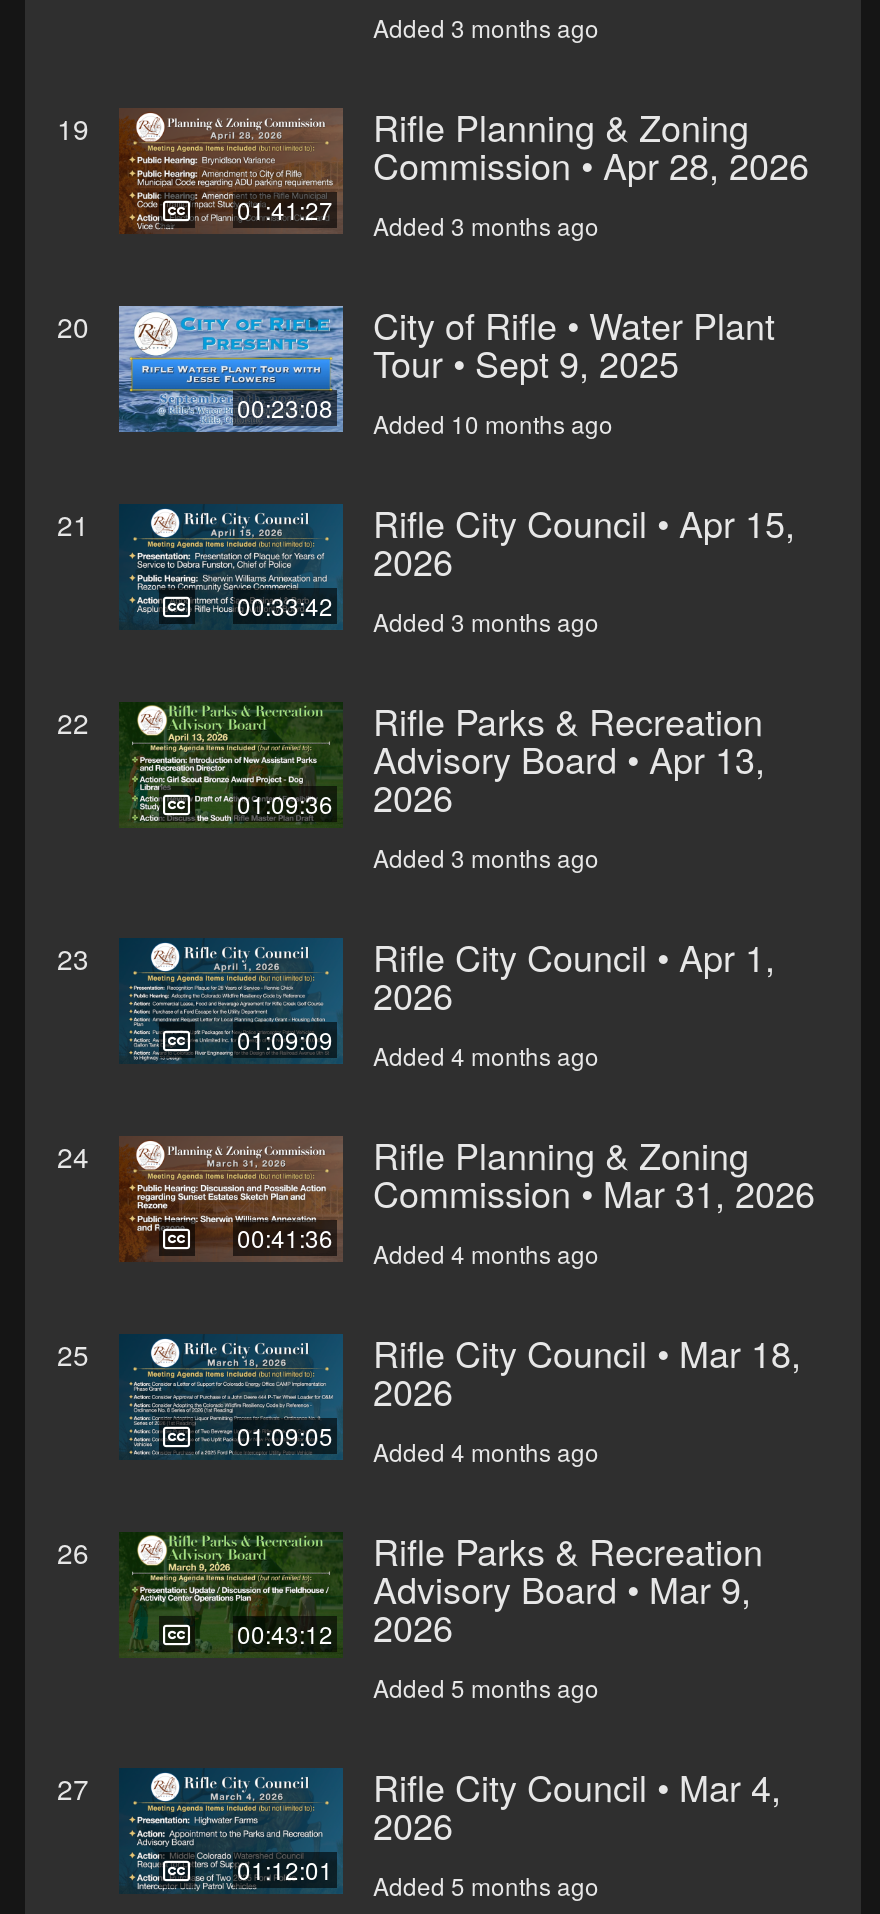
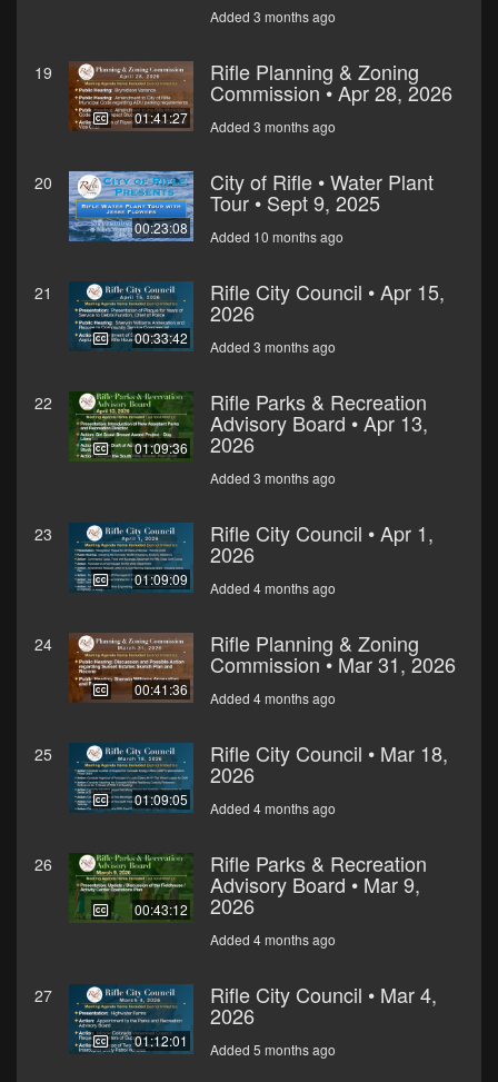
[373,1670,599,1704] Added 5 months ago -> [210,930,336,949] Added 4 months ago

